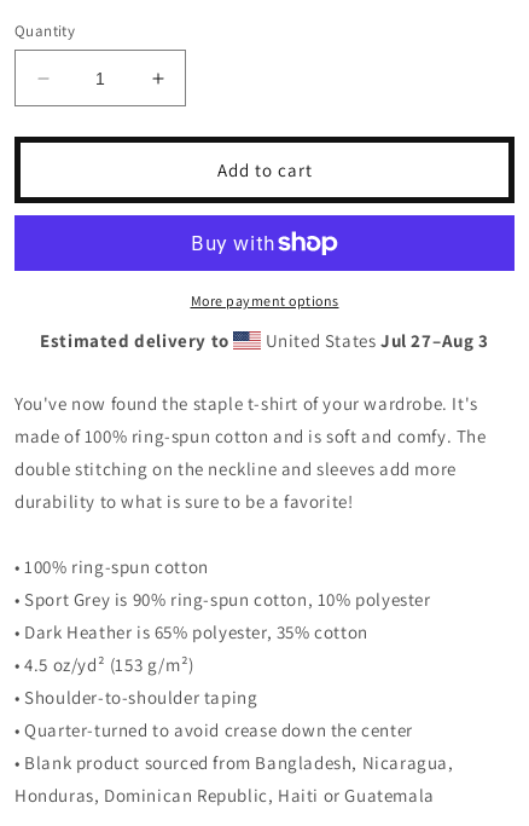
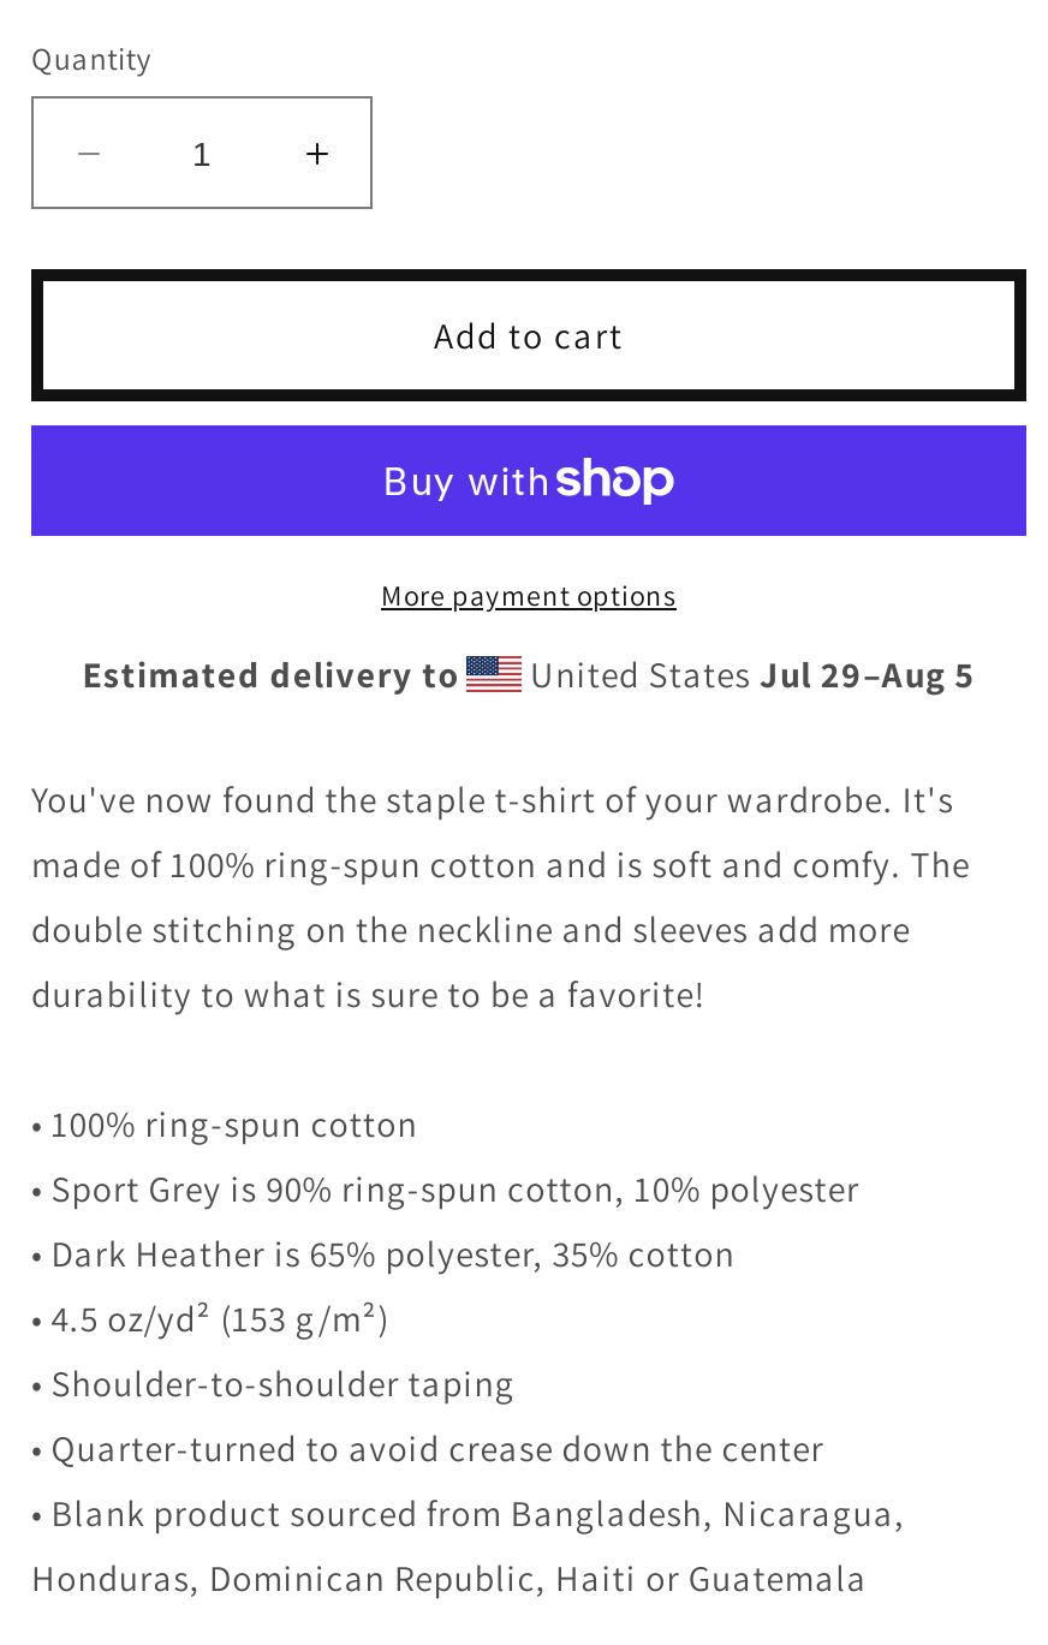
[261,329,489,352] United States Jul 27–Aug 3 -> [522,651,975,697] United States Jul 29–Aug 5

